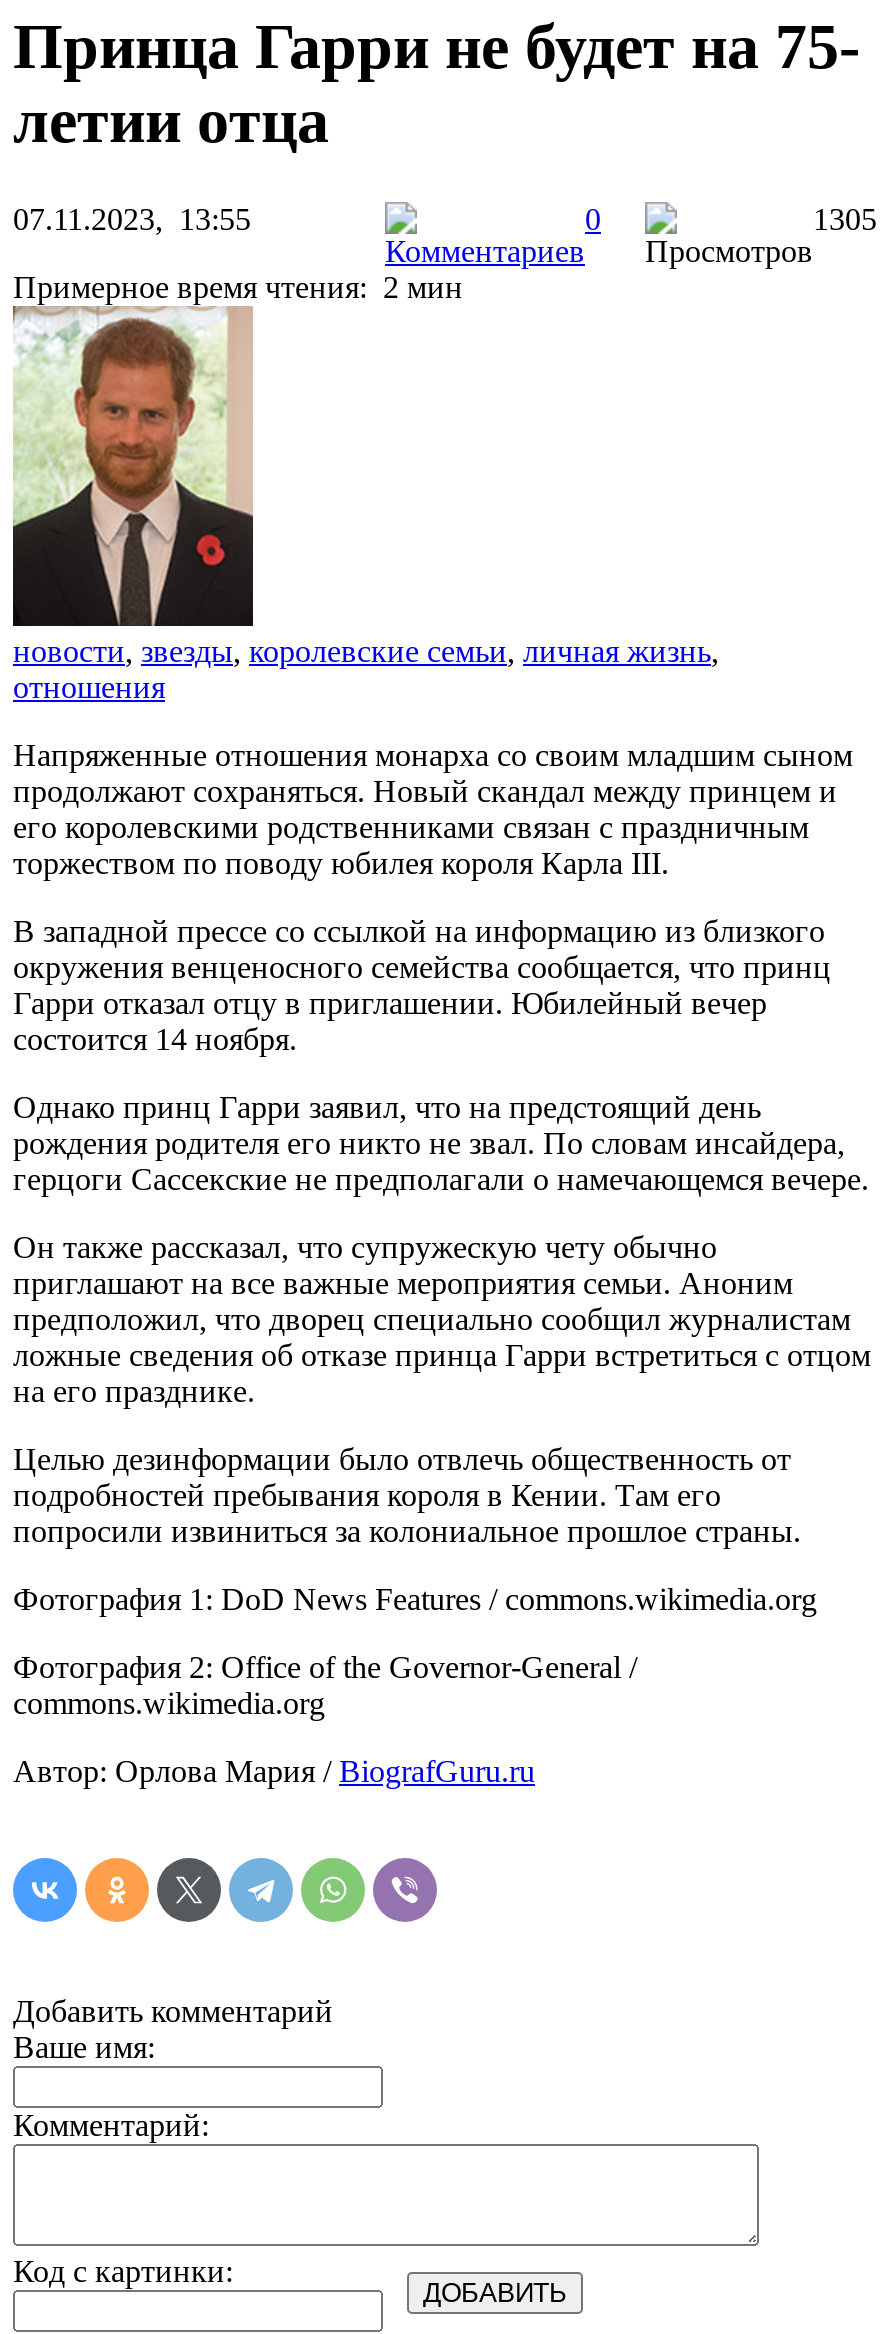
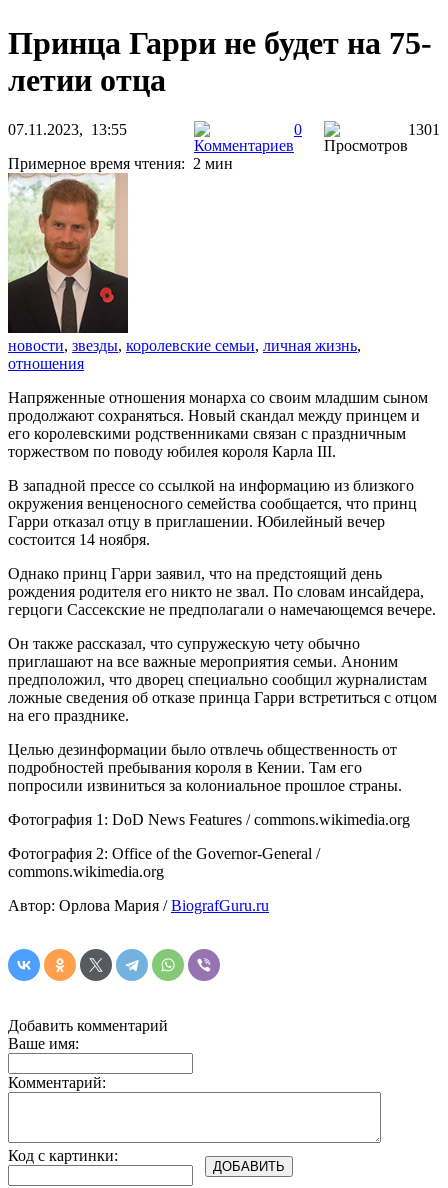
[813,202,877,236] 1305 -> [408,121,440,138] 1301

